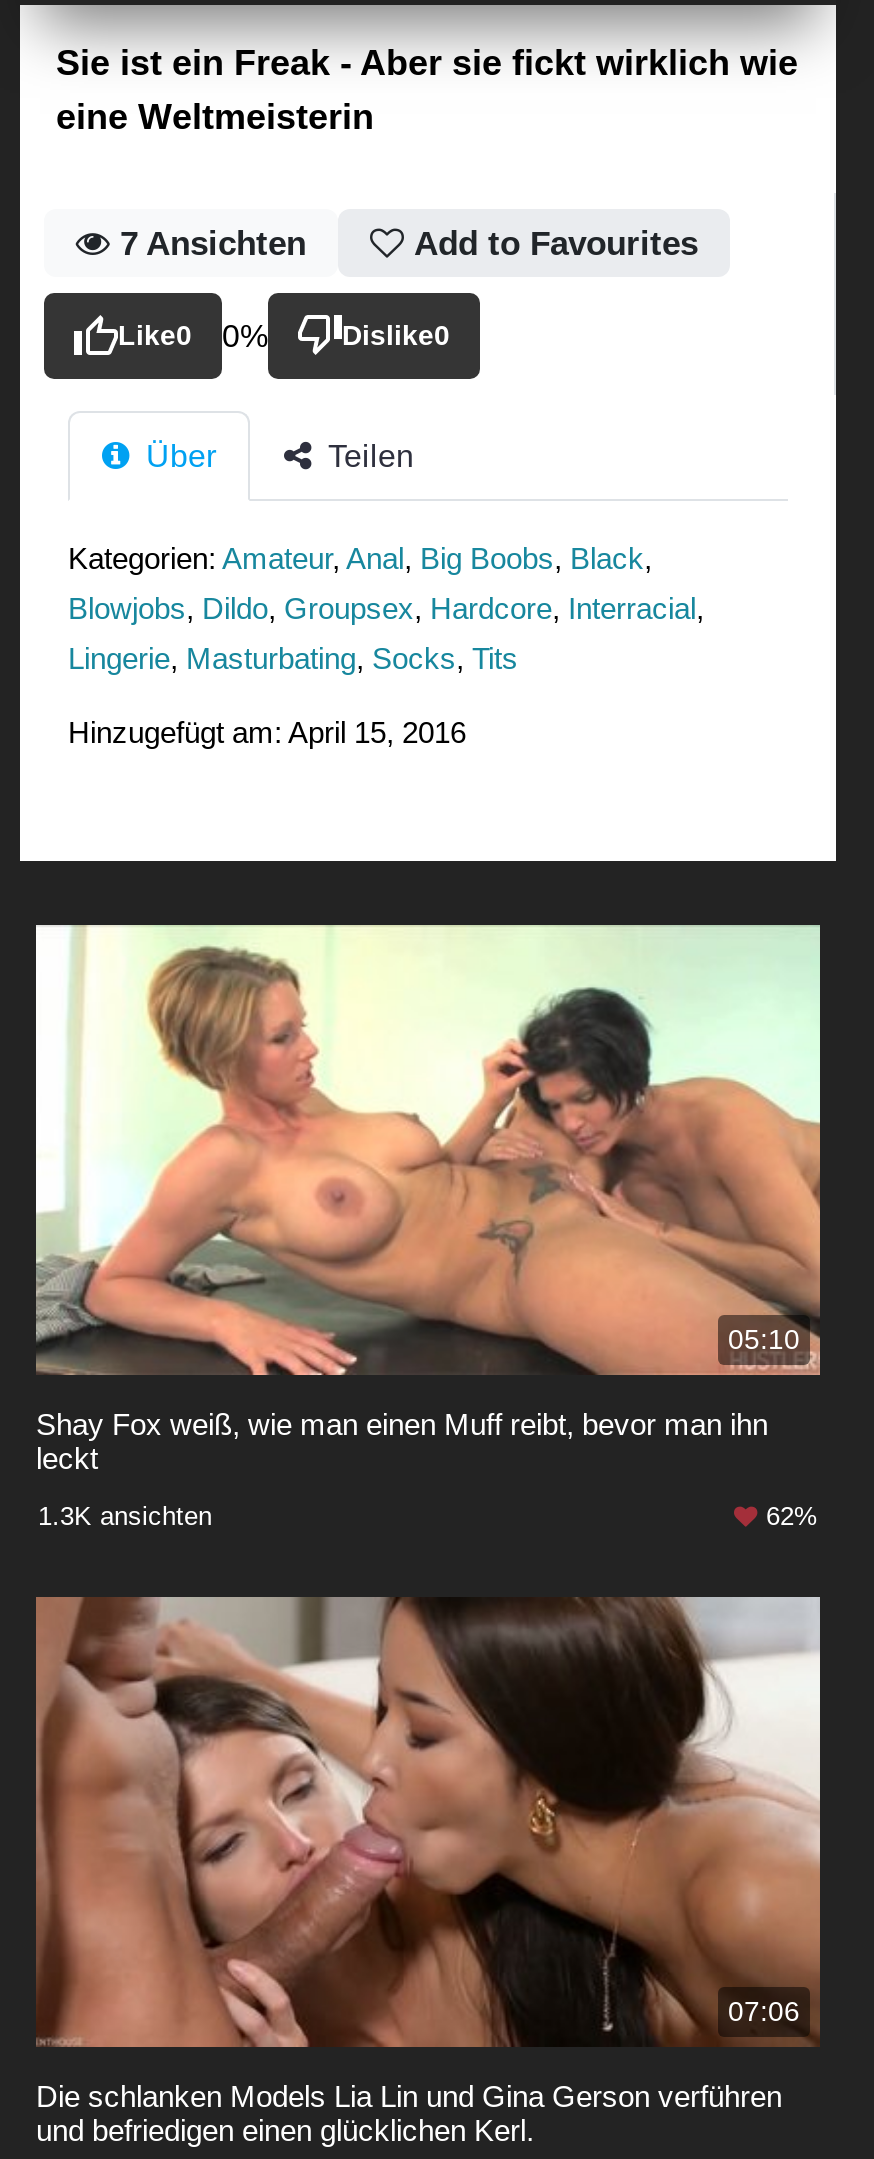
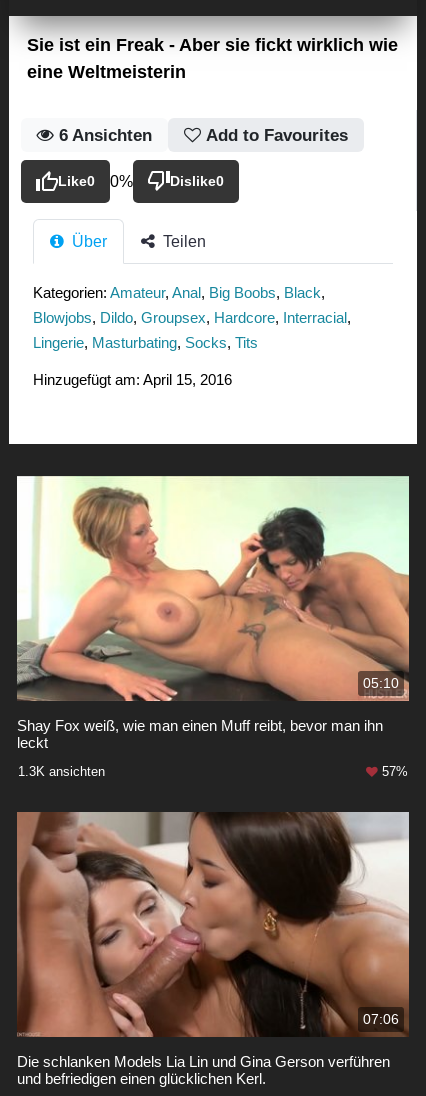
[110,224,306,262] 7 Ansichten -> [54,125,152,144] 6 Ansichten
[758,1500,818,1530] 62% -> [378,763,408,778] 57%

